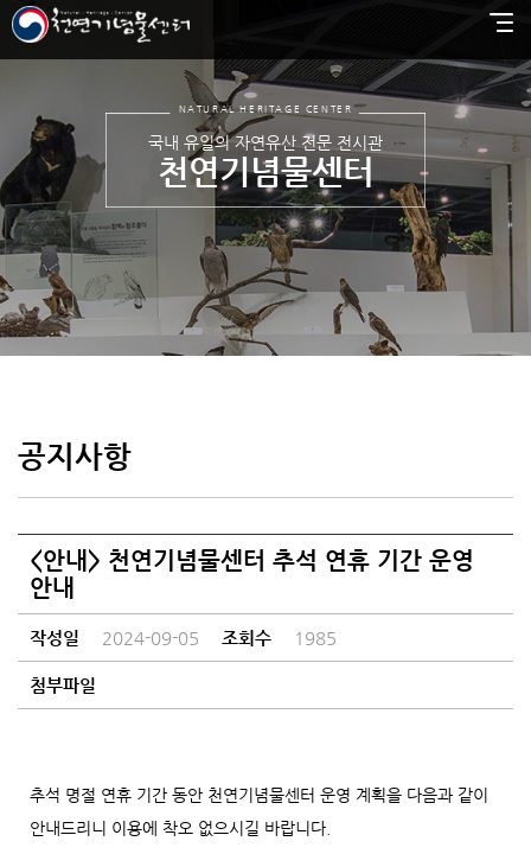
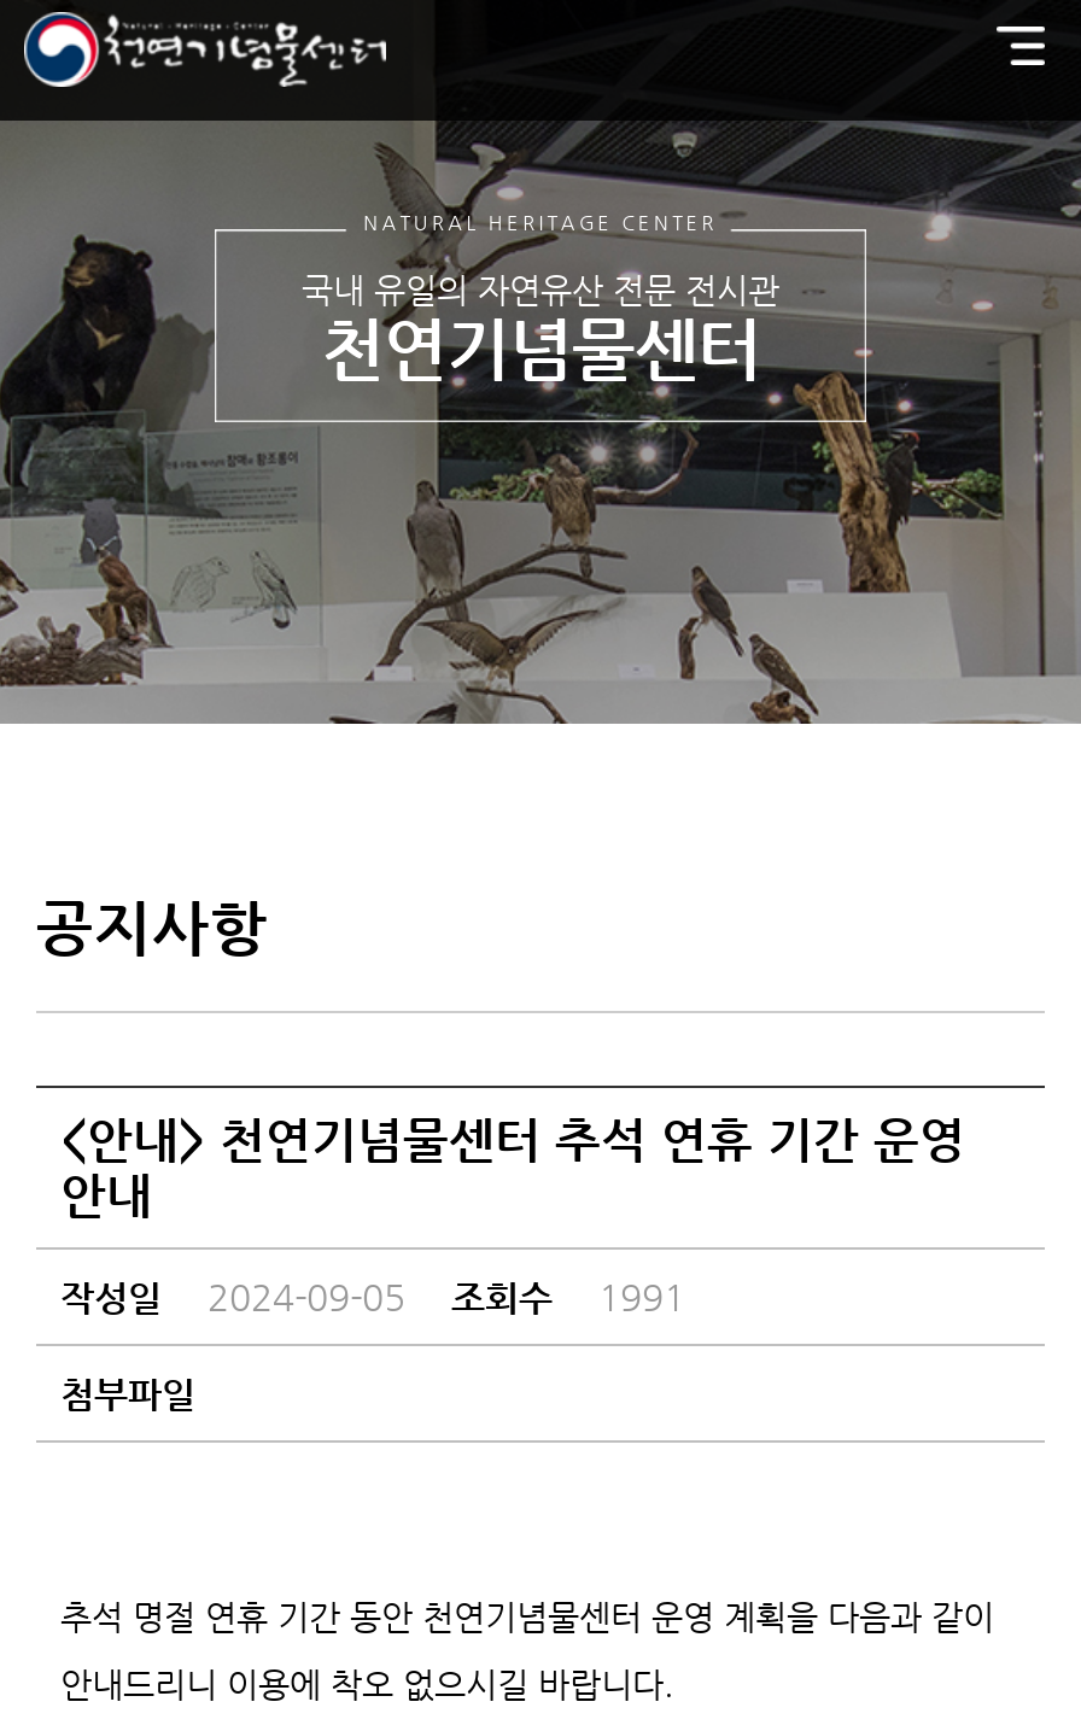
[30,627,337,648] 작성일 2024-09-05 조회수 1985 -> [60,1276,685,1317] 작성일 2024-09-05 조회수 1991

